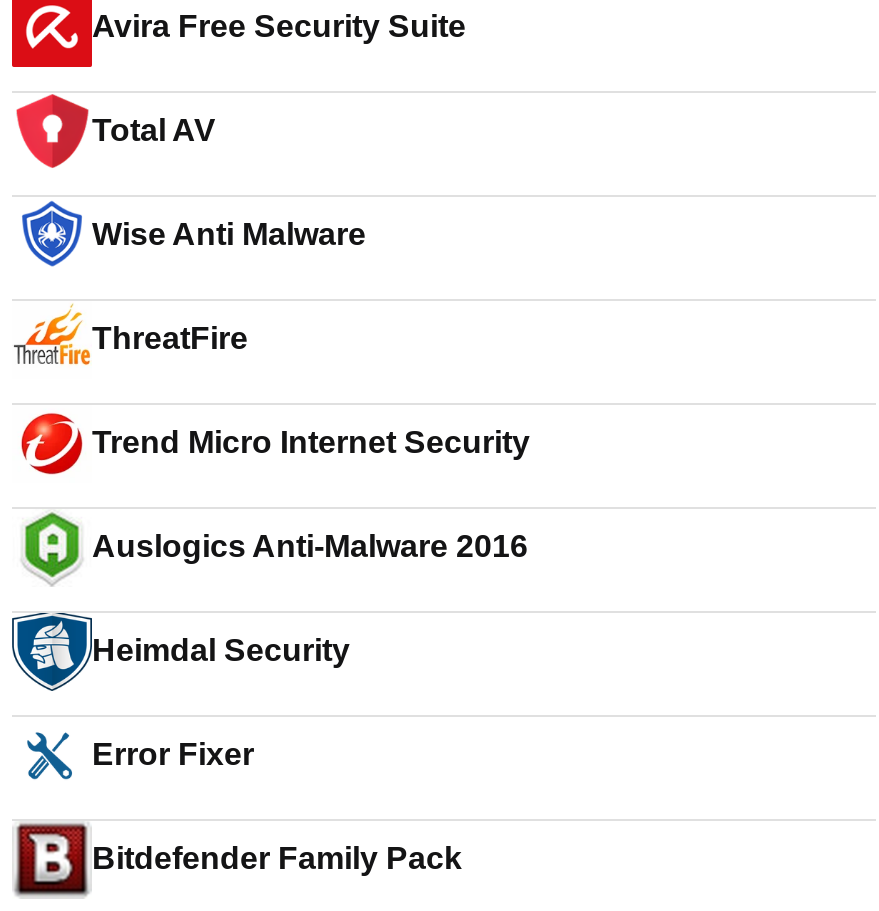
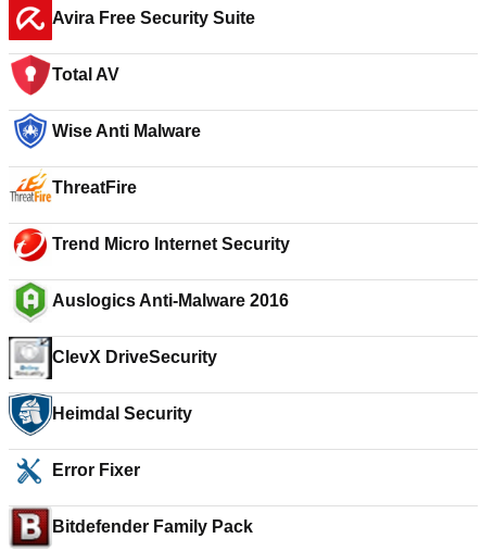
none -> [8,336,217,380] [image] | ClevX DriveSecurity

